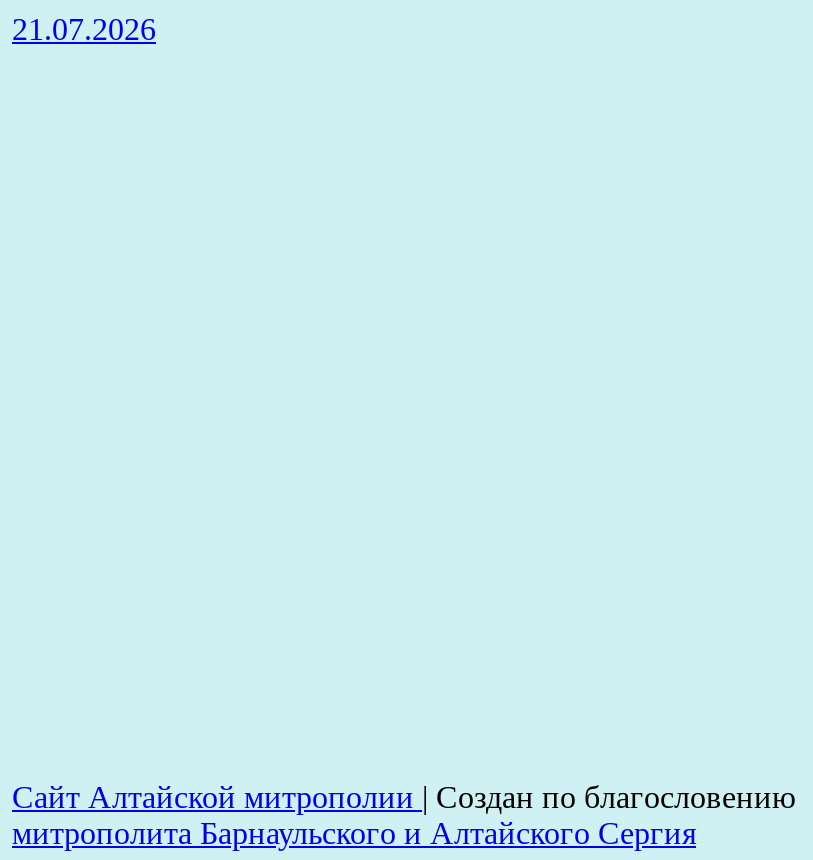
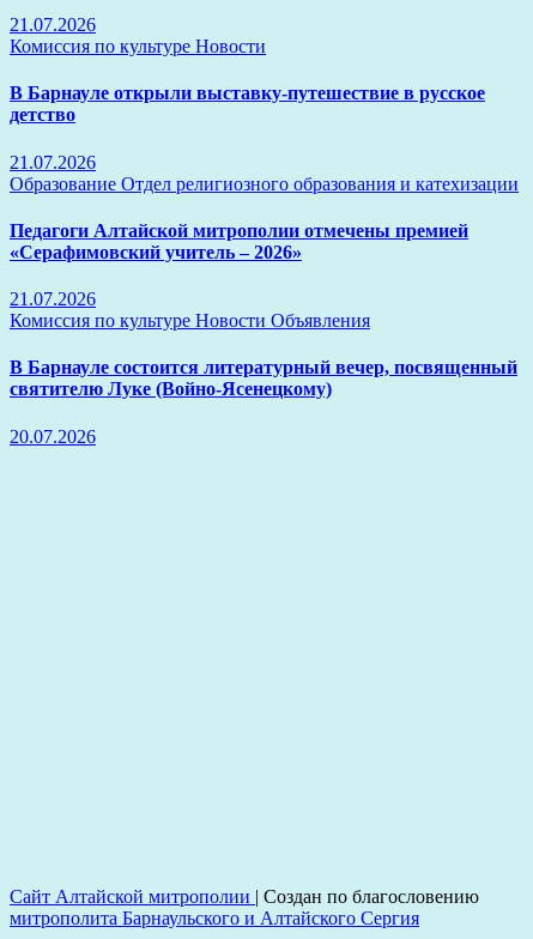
none -> [10,36,519,446] Комиссия по культуре Новости | В Барнауле открыли выставку-путешествие в русское | детство | 21.07.2026 | Образование Отдел религиозного образования и катехизации | Педагоги Алтайской митрополии отмечены премией | «Серафимовский учитель – 2026» | 21.07.2026 | Комиссия по культуре Новости Объявления | В Барнауле состоится литературный вечер, посвященный | святителю Луке (Войно-Ясенецкому) | 20.07.2026

